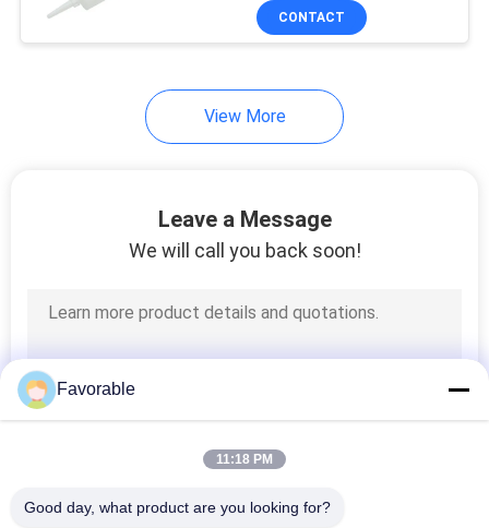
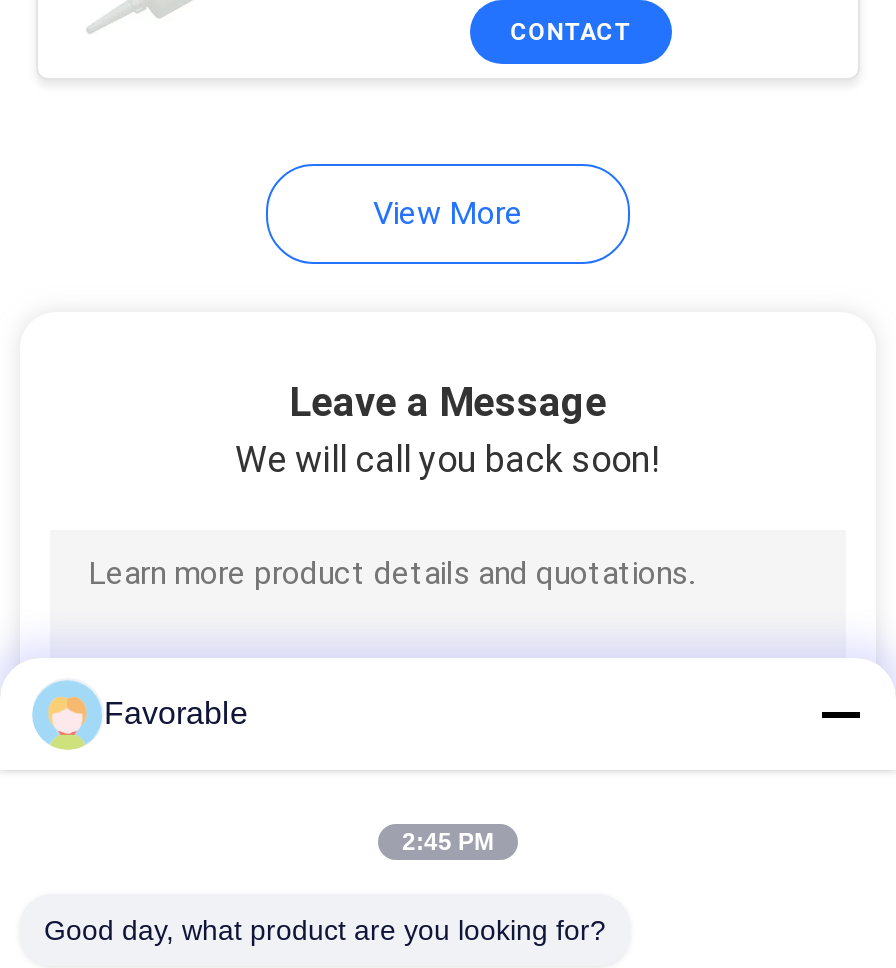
[216,452,273,467] 11:18 PM -> [402,828,494,856] 2:45 PM

